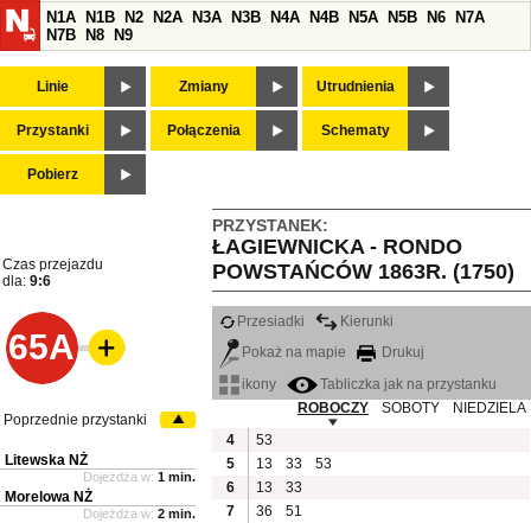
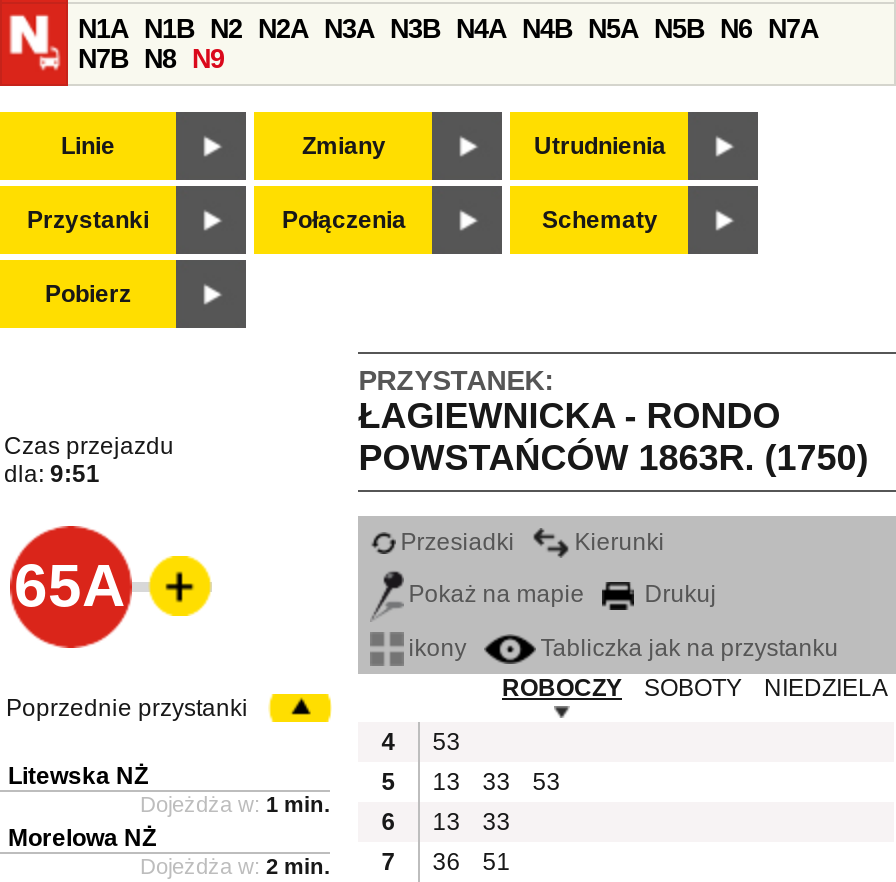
[2,273,51,289] dla: 9:6 -> [4,460,100,488] dla: 9:51

